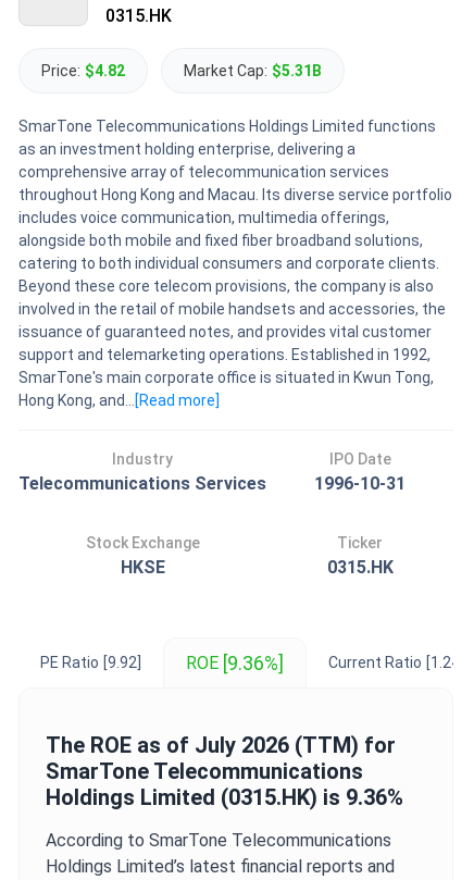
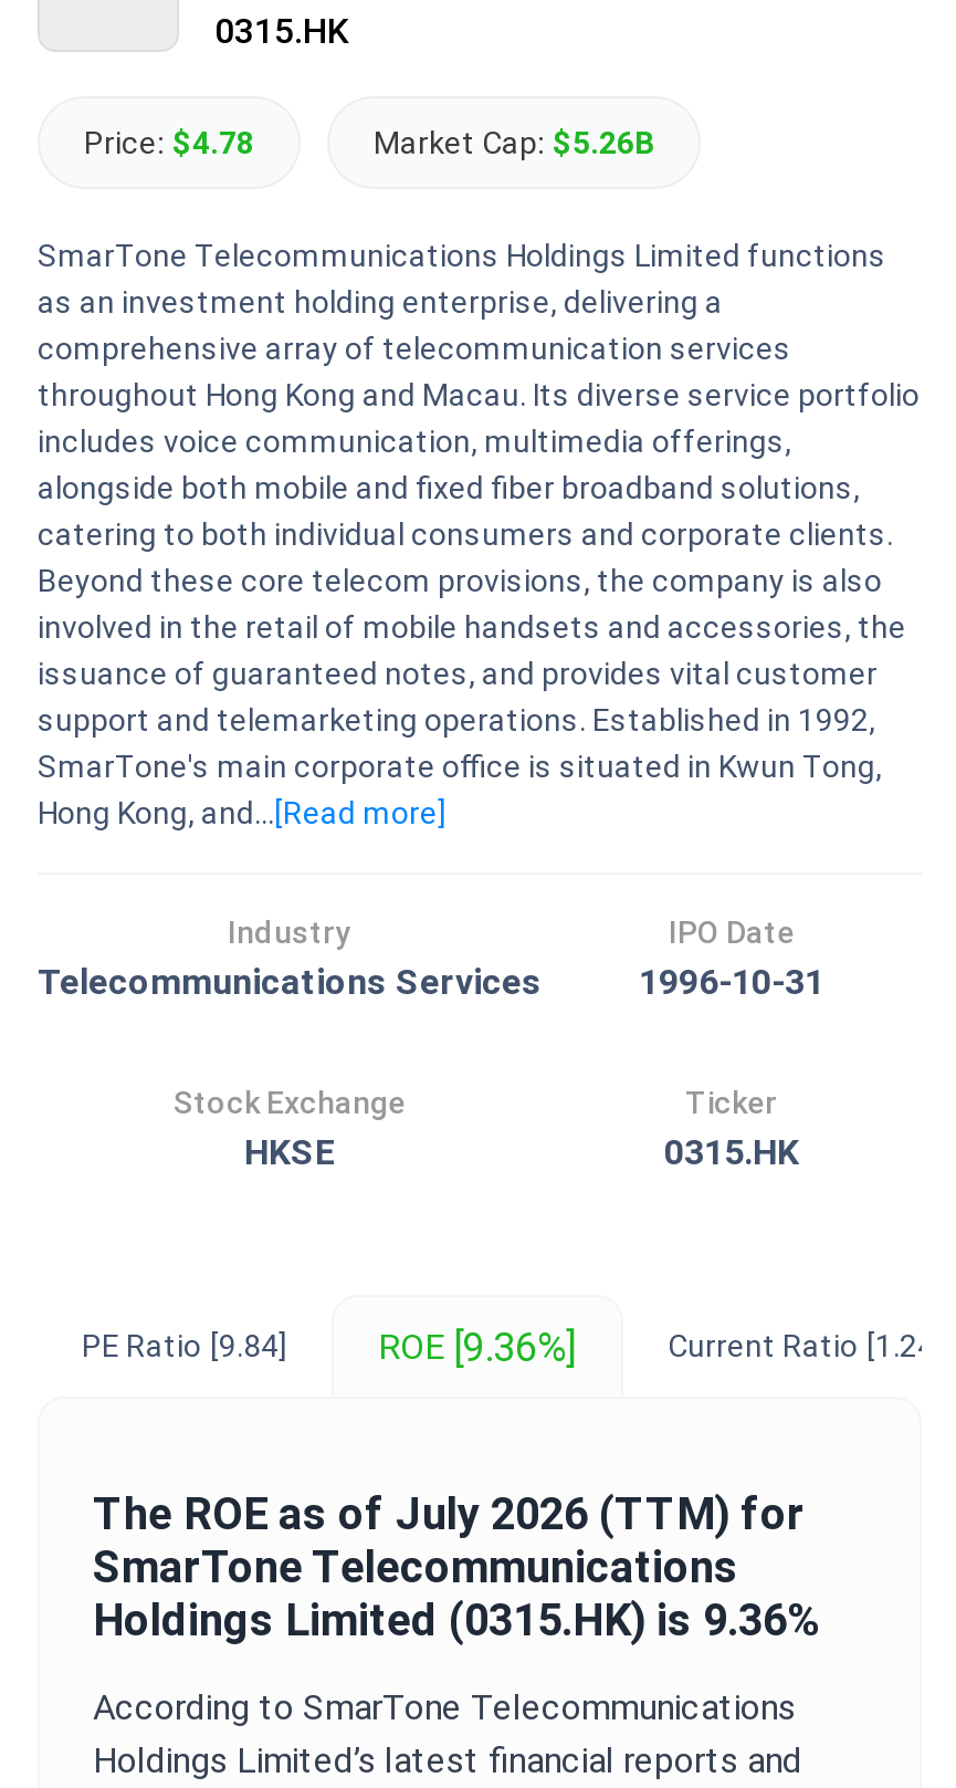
[41,62,125,79] Price: $4.82 -> [84,125,254,160] Price: $4.78
[184,62,322,79] Market Cap: $5.31B -> [374,125,654,160] Market Cap: $5.26B
[40,654,141,671] PE Ratio [9.92] -> [82,1328,287,1363] PE Ratio [9.84]

